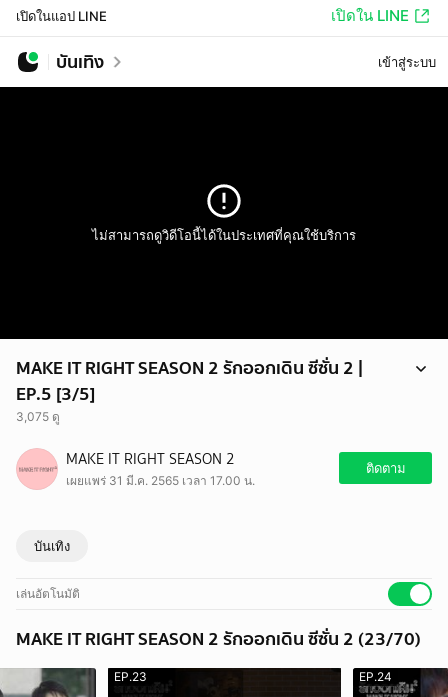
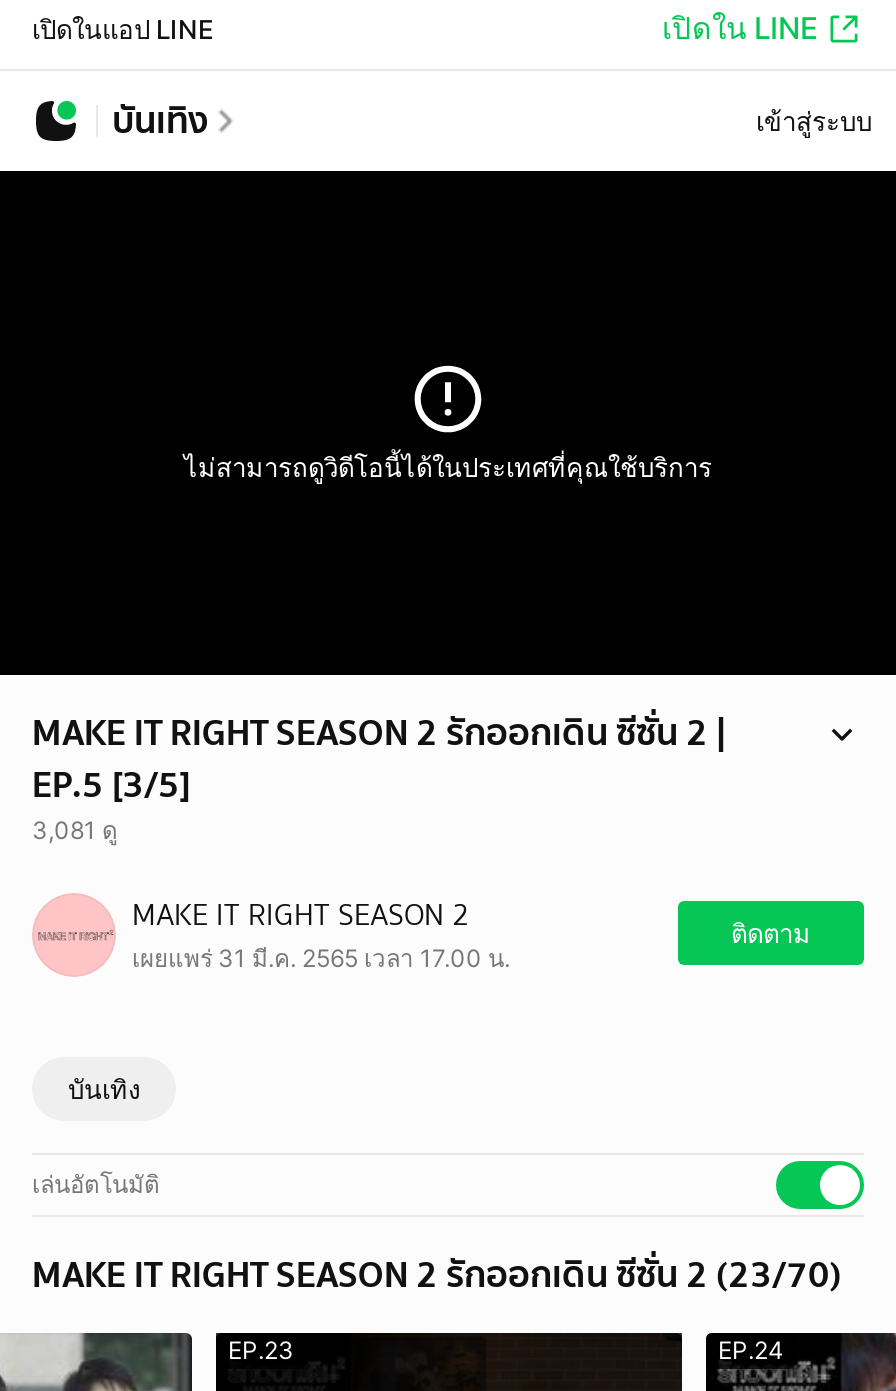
[16,409,60,424] 3,075 ดู -> [32,815,118,845] 3,081 ดู

